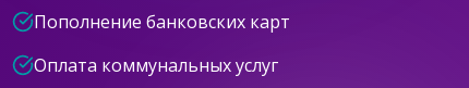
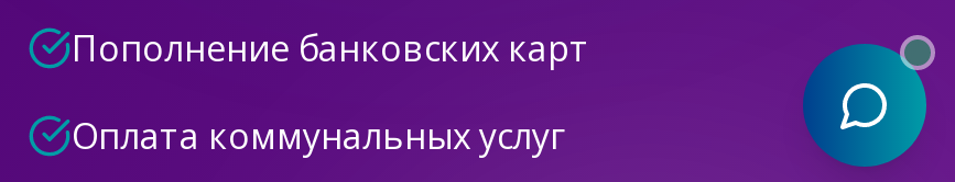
none -> [801,33,937,169] [image]

